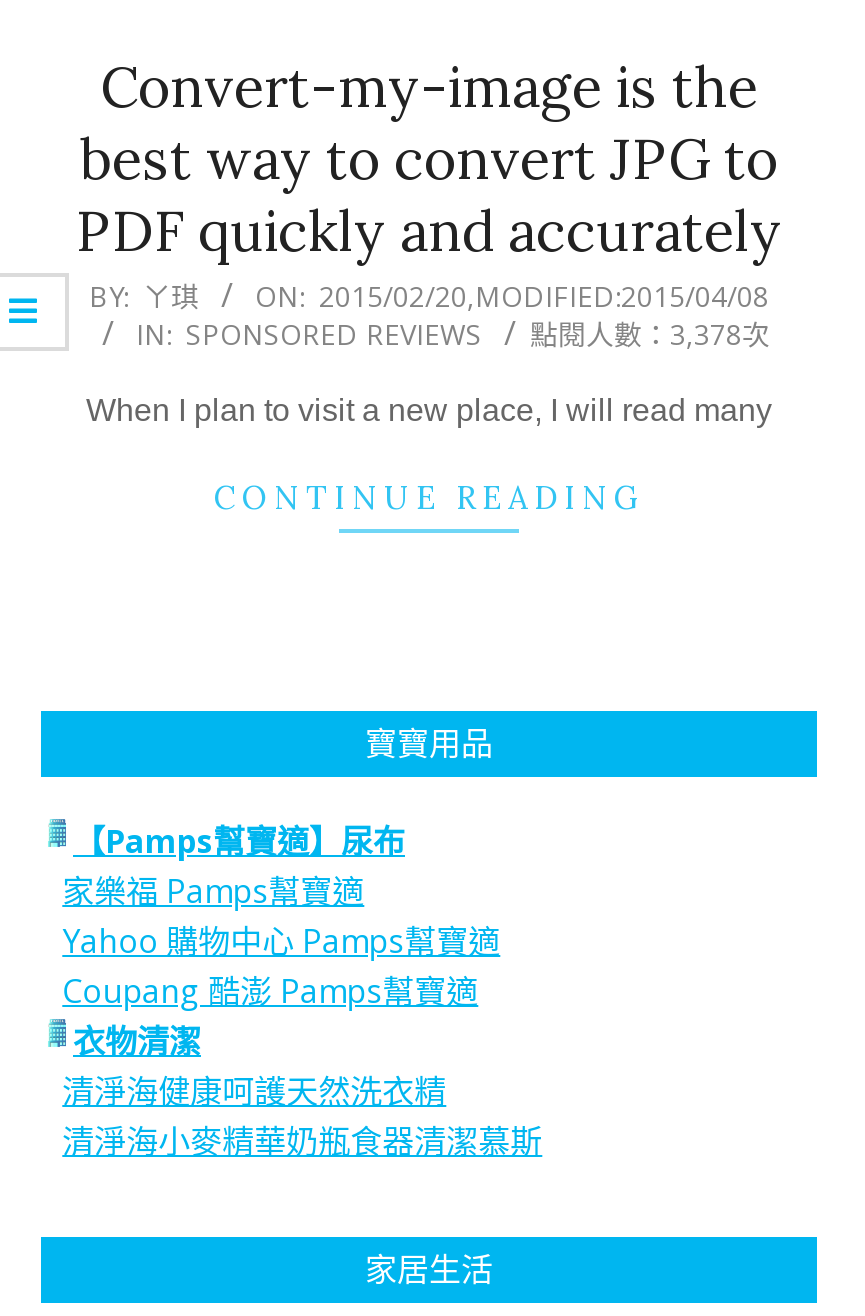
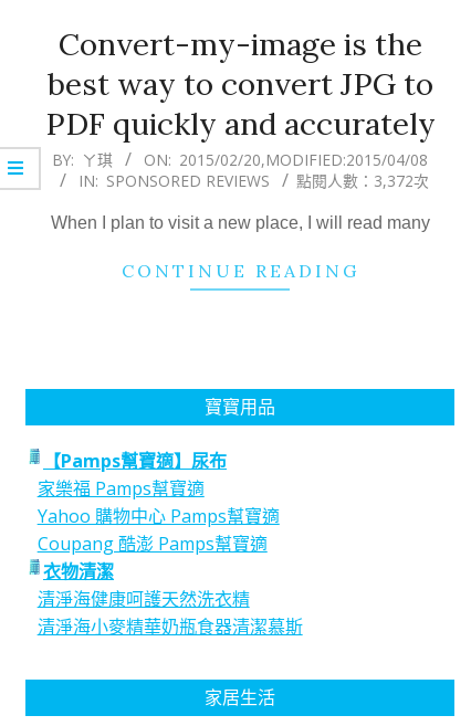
[530,314,770,352] 點閱人數：3,378次 -> [296,170,428,191] 點閱人數：3,372次

